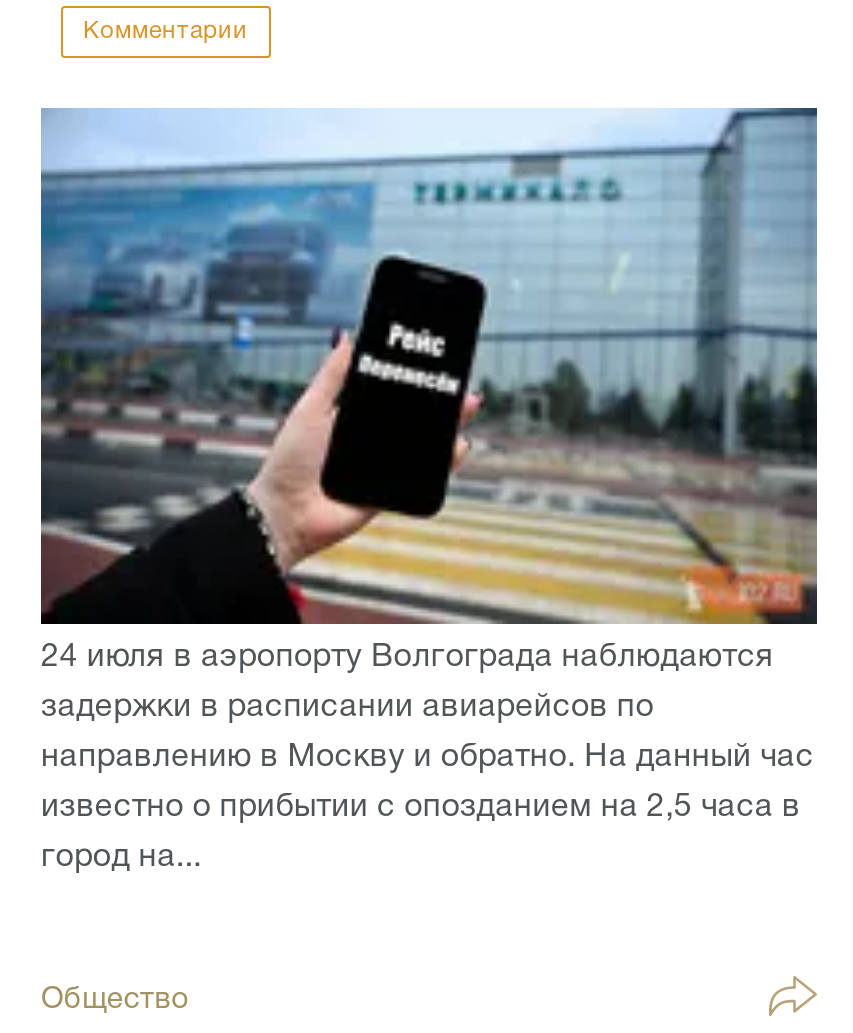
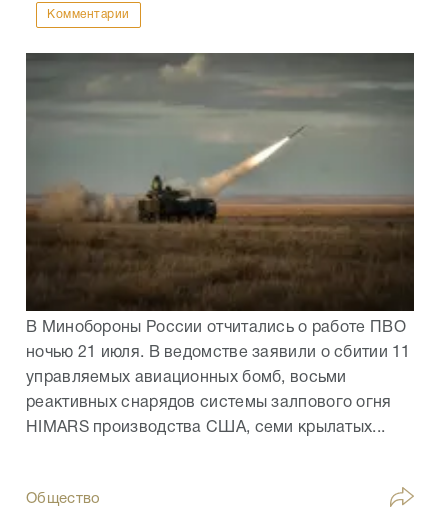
[41,106,819,673] [image] | 24 июля в аэропорту Волгограда наблюдаются -> [25,52,415,335] [image] | В Минобороны России отчитались о работе ПВО
[41,695,654,723] задержки в расписании авиарейсов по -> [26,346,411,360] ночью 21 июля. В ведомстве заявили о сбитии 11
[41,745,814,773] направлению в Москву и обратно. На данный час -> [26,371,347,385] управляемых авиационных бомб, восьми
[41,795,801,823] известно о прибытии с опозданием на 2,5 часа в -> [26,396,392,410] реактивных снарядов системы залпового огня
[41,845,202,873] город на... -> [26,421,385,435] HIMARS производства США, семи крылатых...

